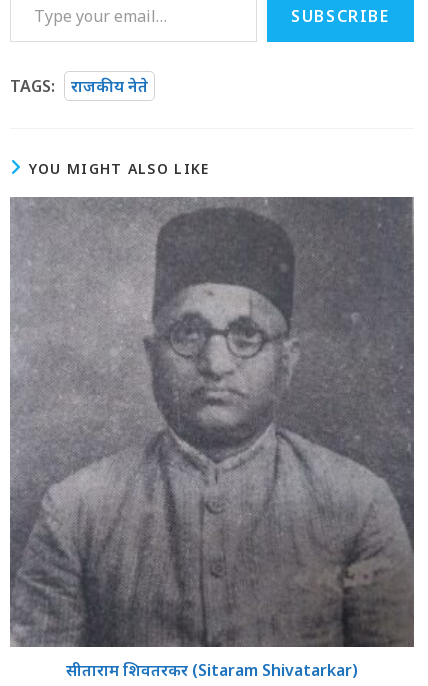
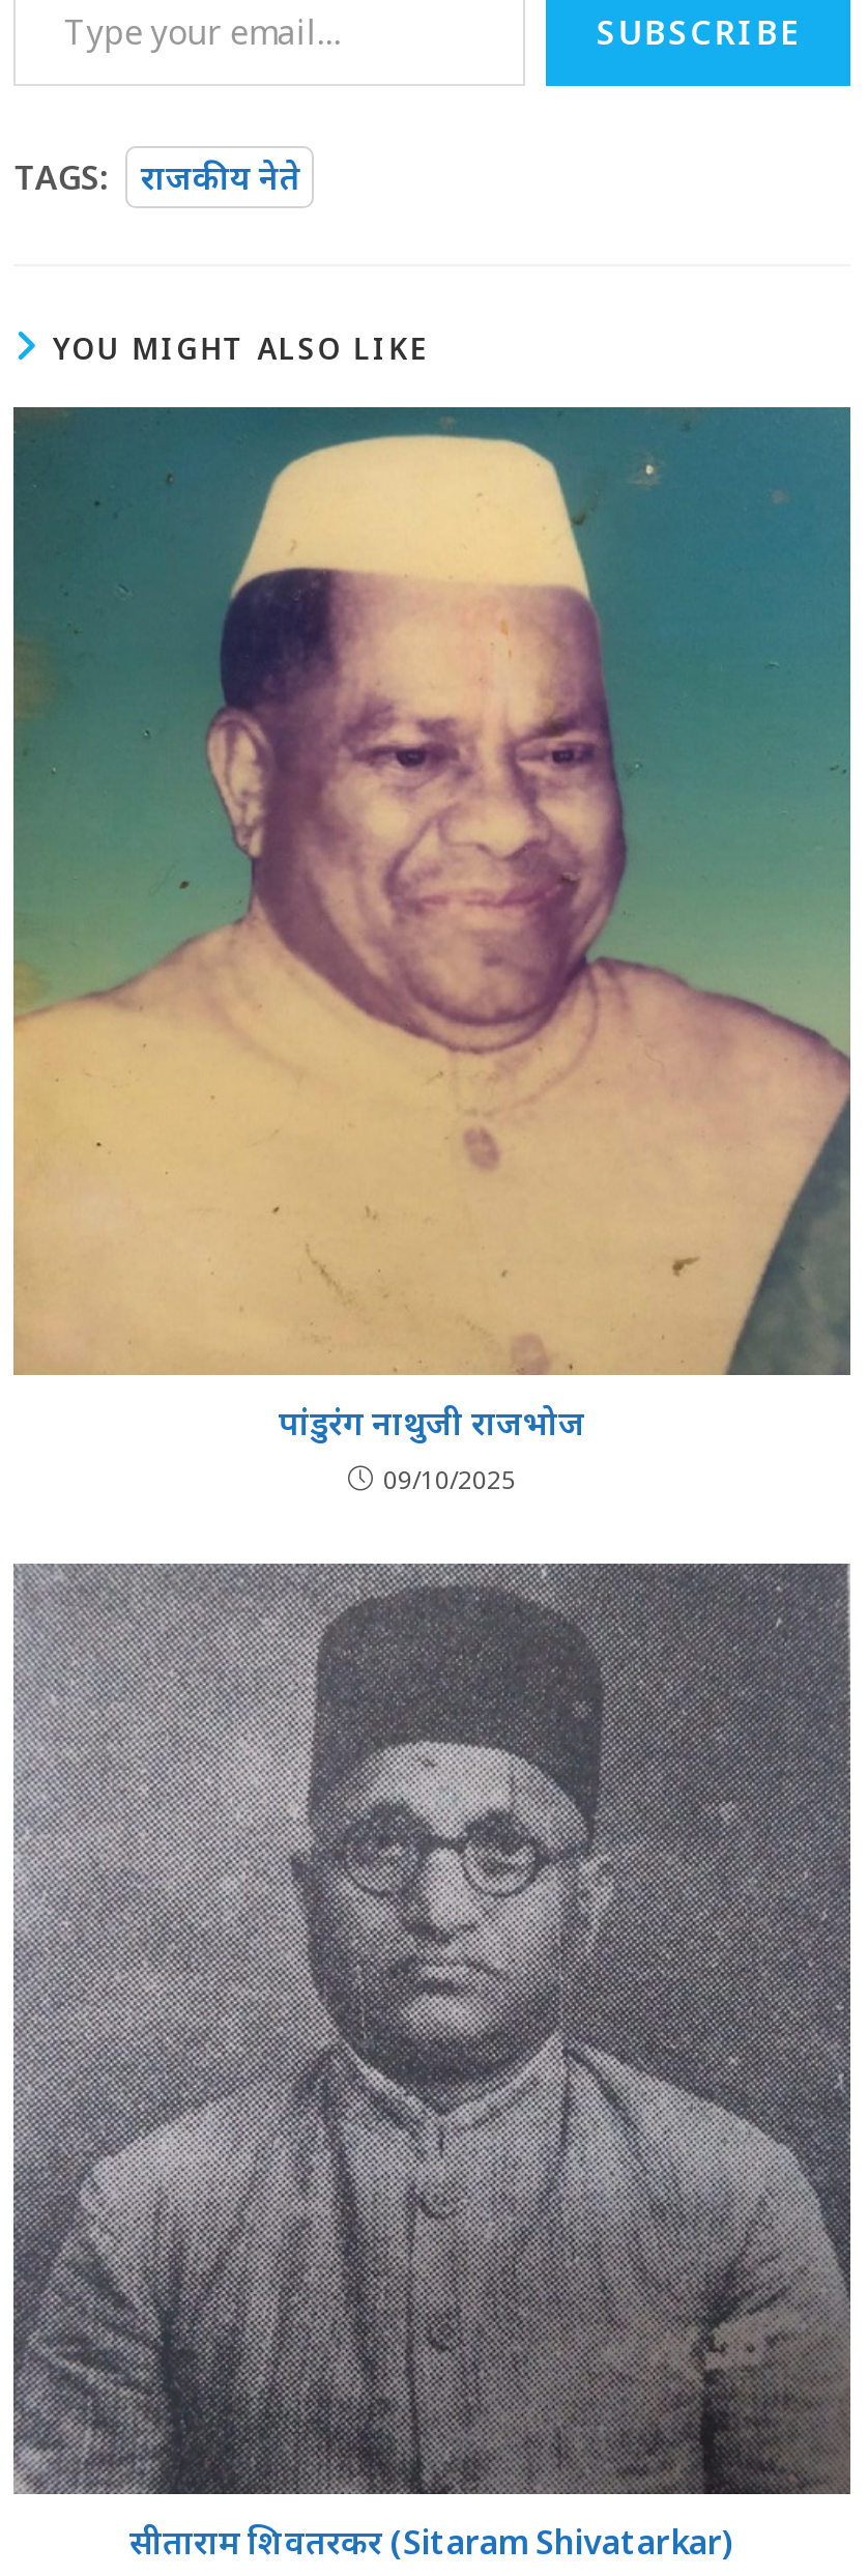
none -> [11,405,852,1498] [image] | पांडुरंग नाथुजी राजभोज | 09/10/2025

